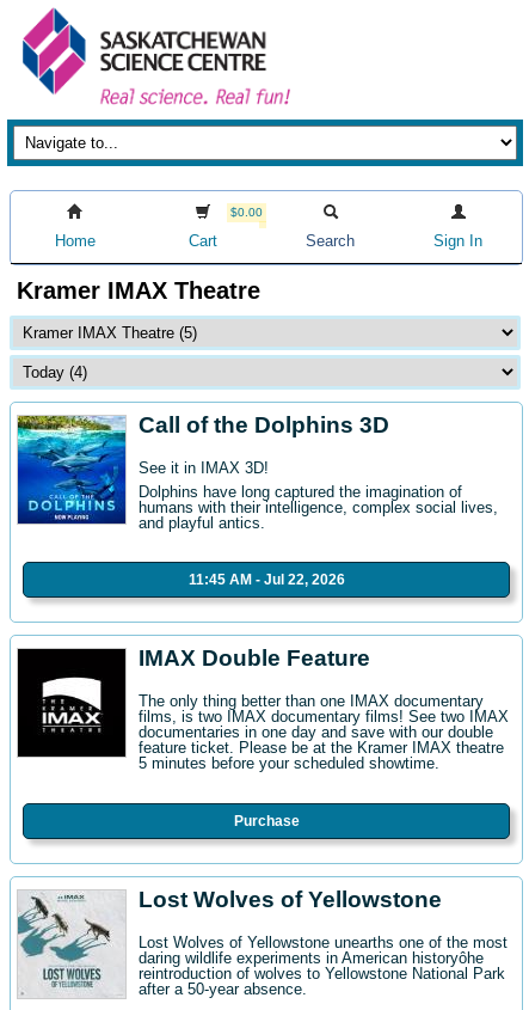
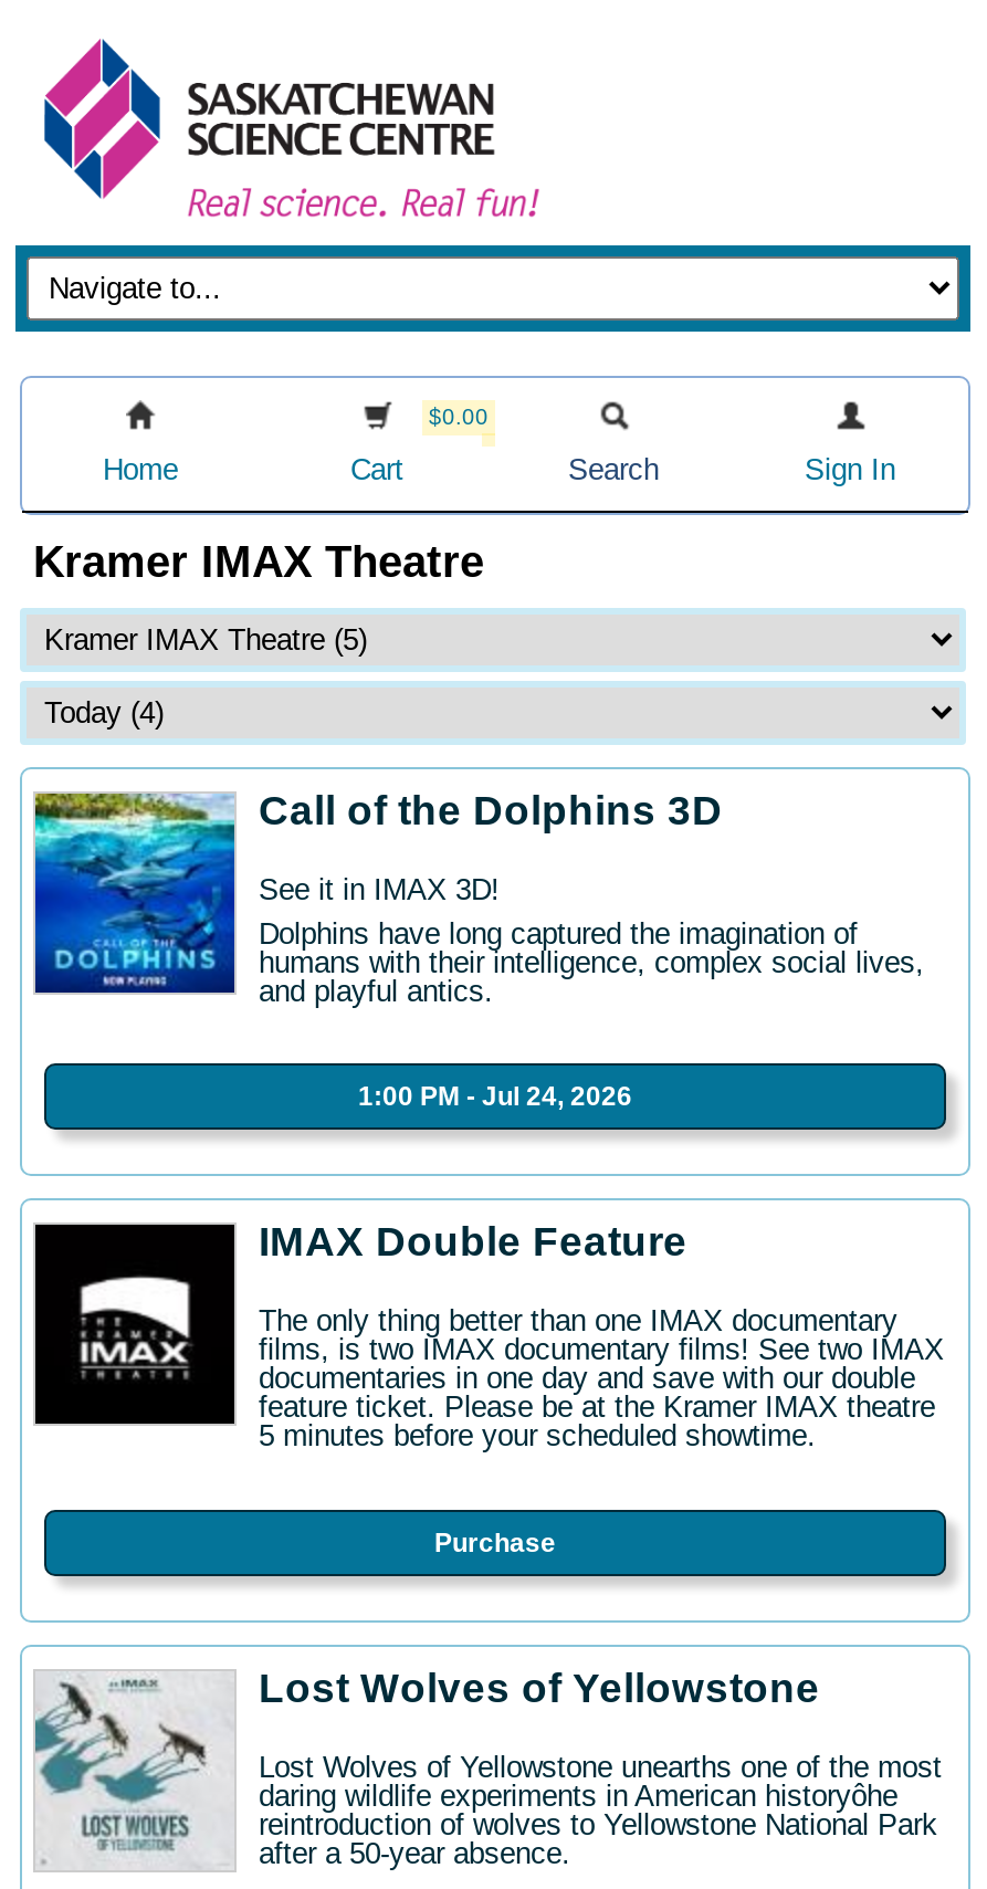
[188,572,345,588] 11:45 AM - Jul 22, 2026 -> [358,1082,632,1113] 1:00 PM - Jul 24, 2026

